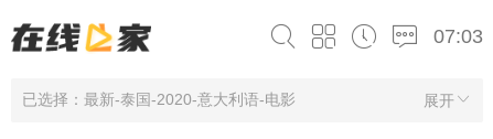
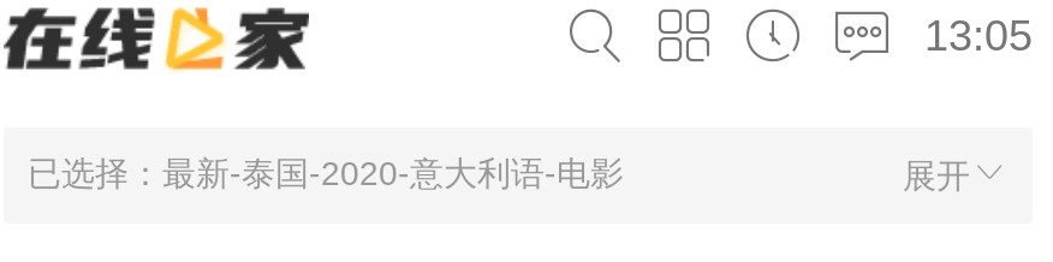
[433,25,483,47] 07:03 -> [924,12,1033,60] 13:05

